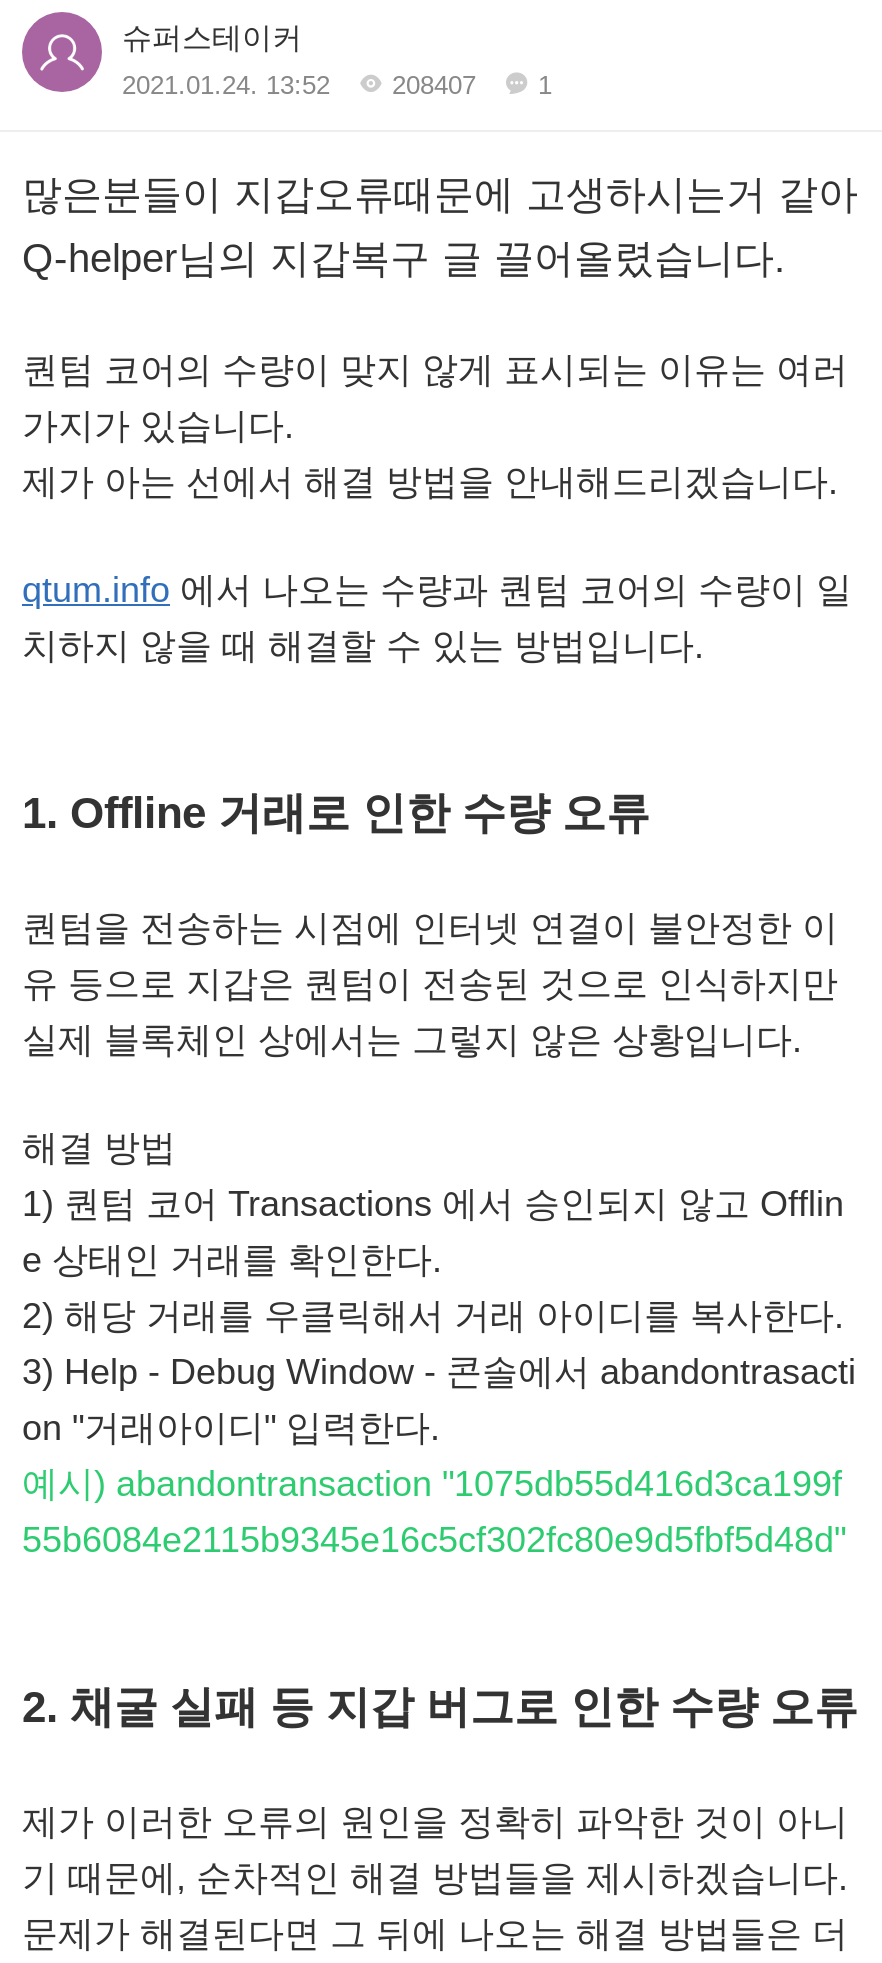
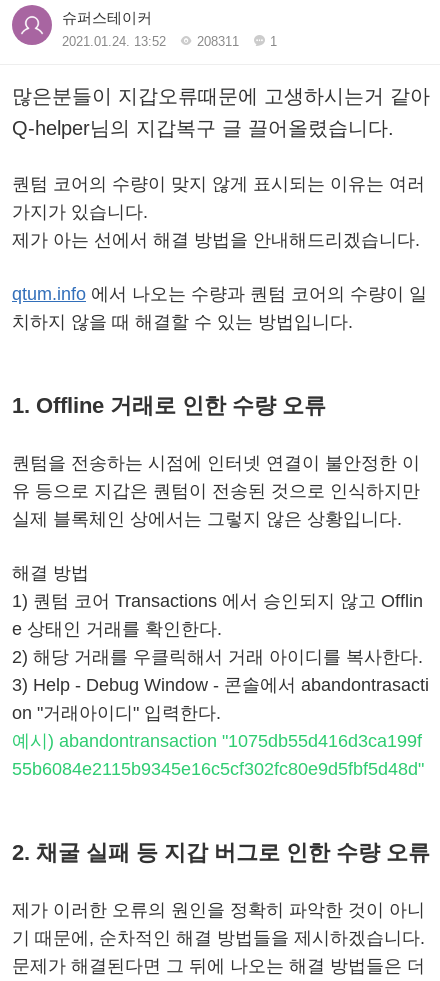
[122,70,552,100] 2021.01.24. 13:52 208407 1 -> [62,34,277,49] 2021.01.24. 13:52 208311 1

